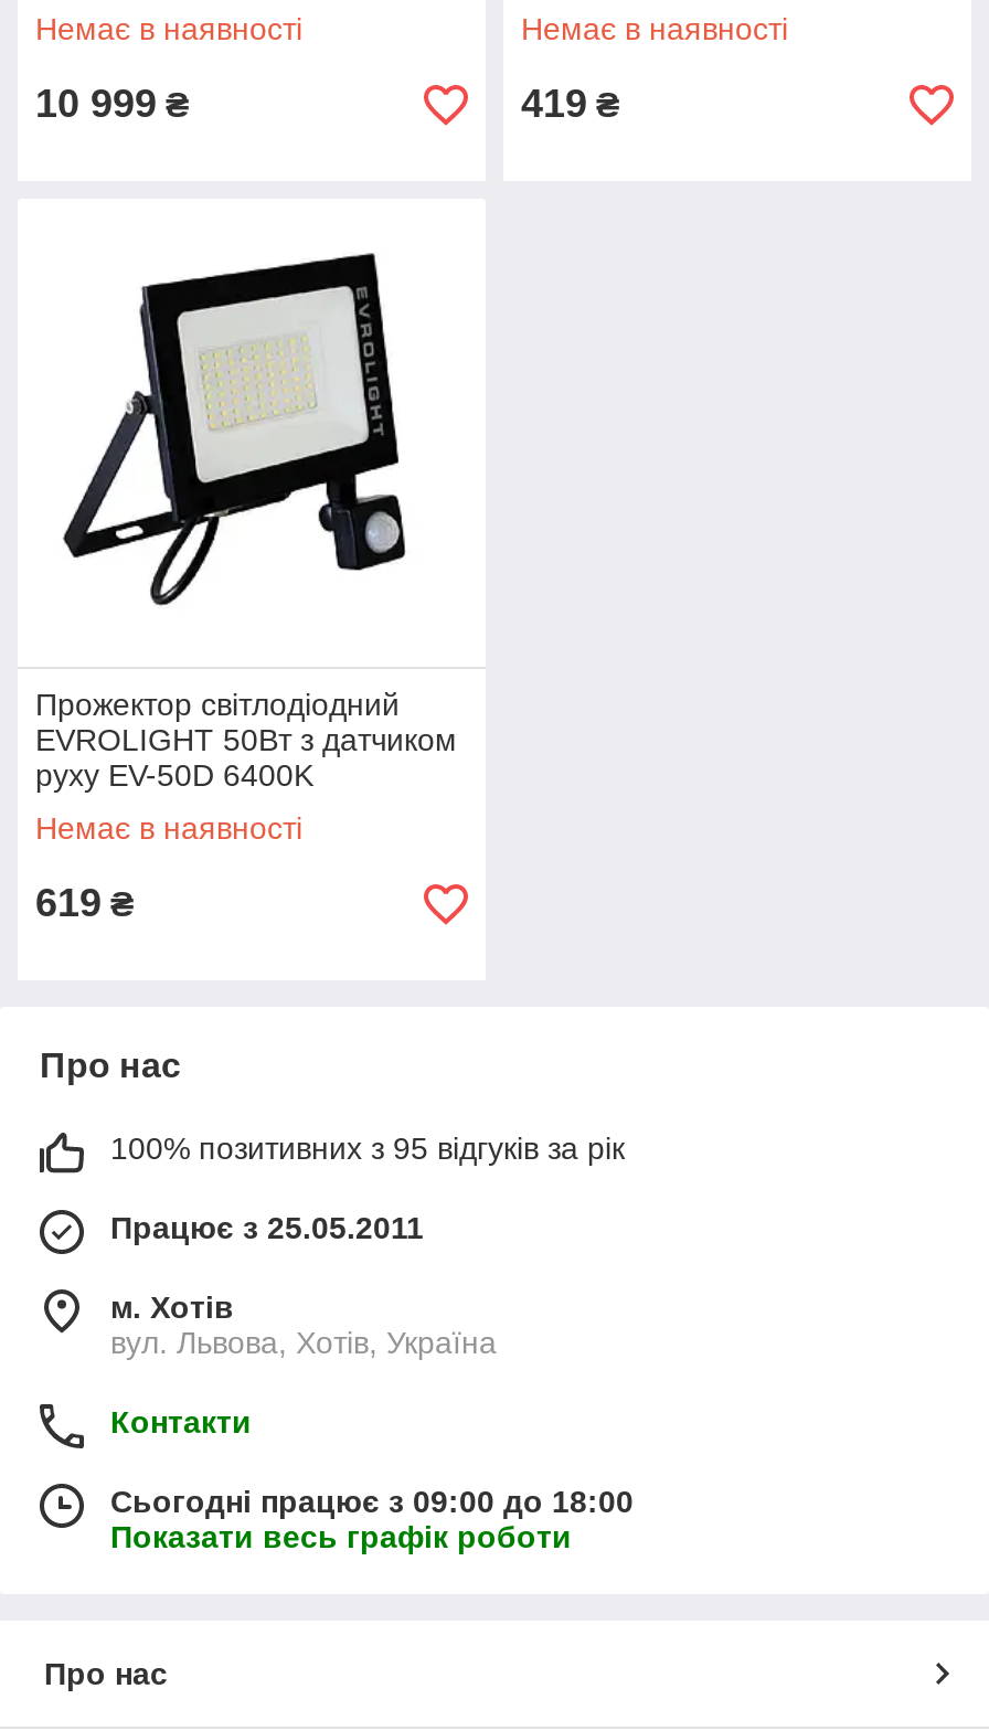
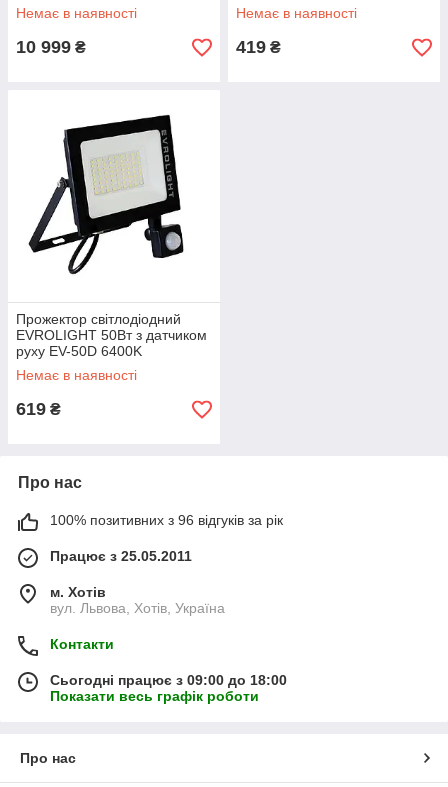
[110,1130,625,1166] 100% позитивних з 95 відгуків за рік -> [50,512,283,528] 100% позитивних з 96 відгуків за рік

